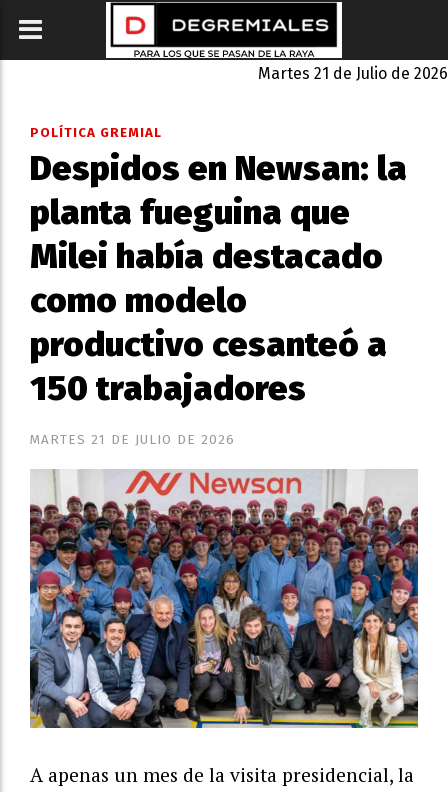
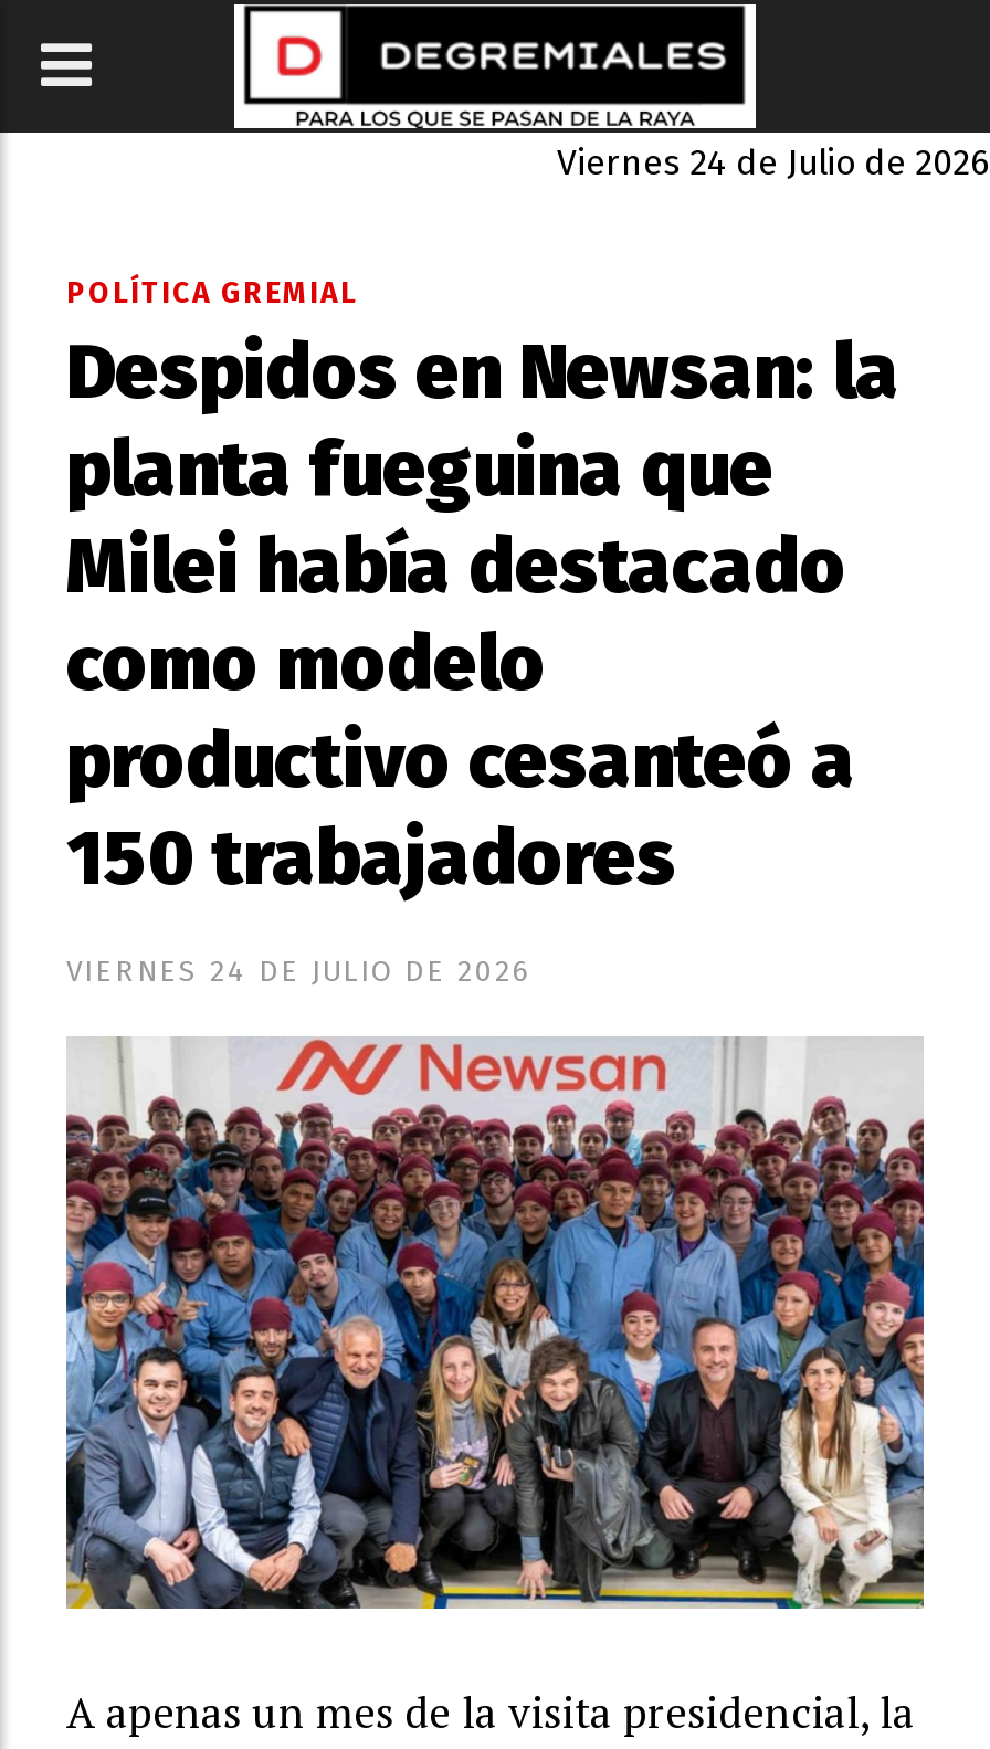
[258,64,448,83] Martes 21 de Julio de 2026 -> [557,141,990,183] Viernes 24 de Julio de 2026
[30,432,235,448] MARTES 21 DE JULIO DE 2026 -> [66,955,533,990] VIERNES 24 DE JULIO DE 2026

